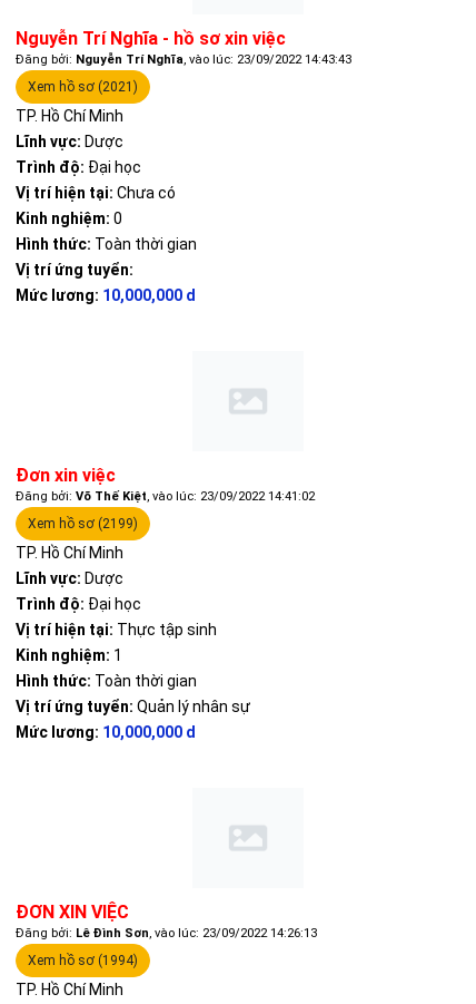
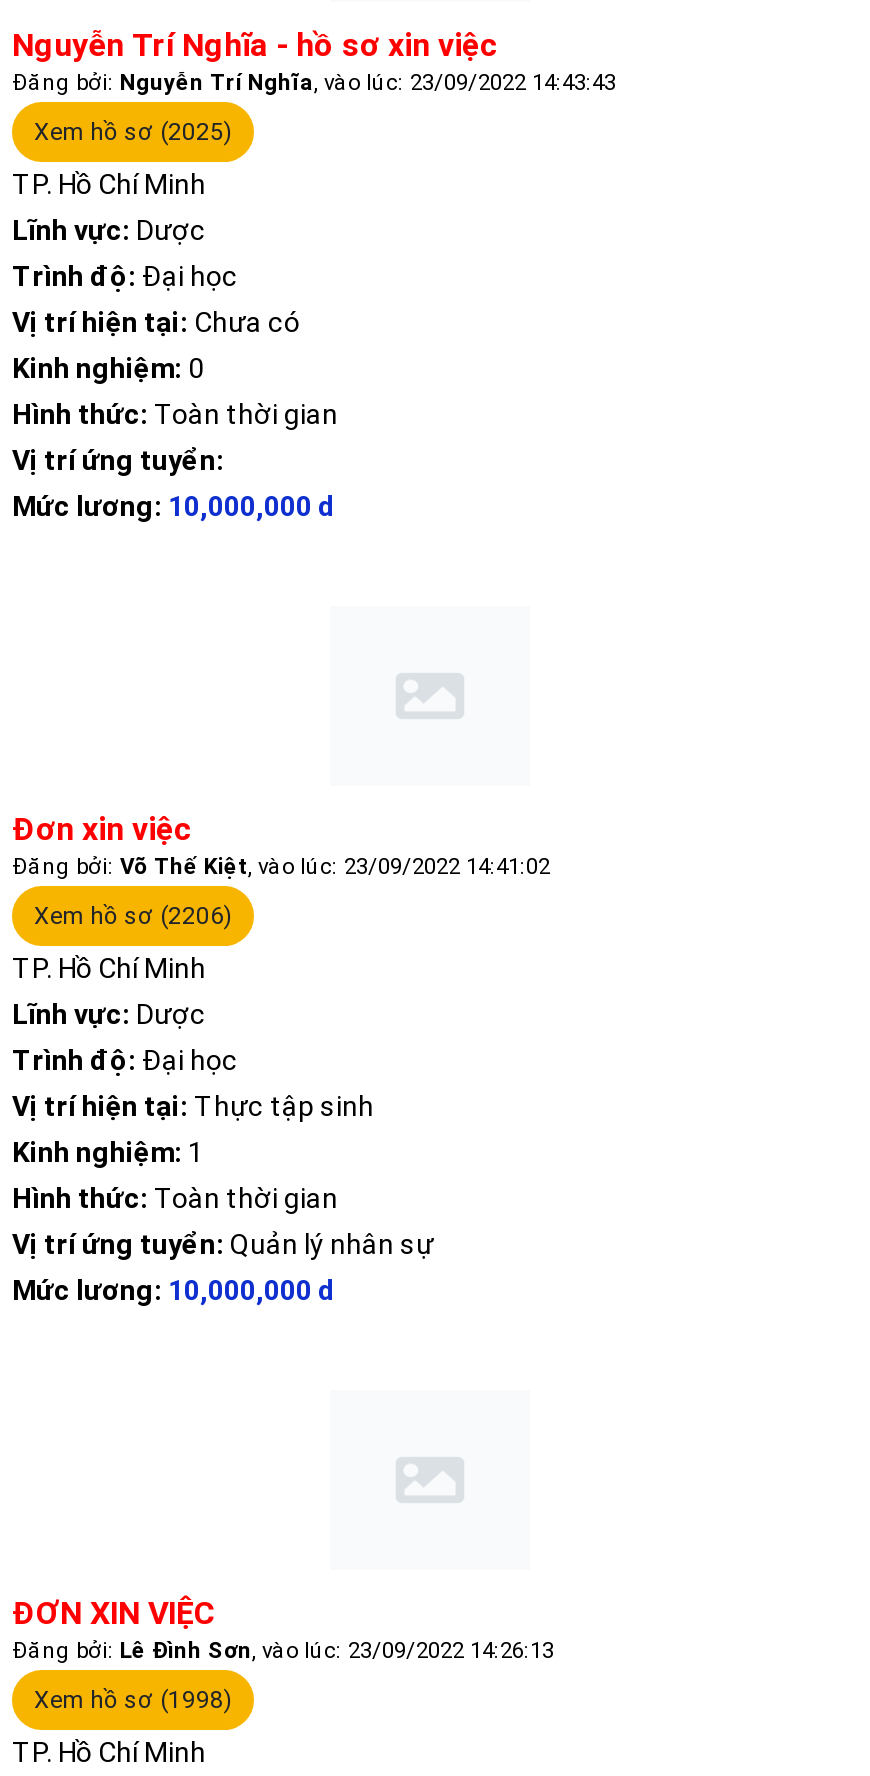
[28,79,138,94] Xem hồ sơ (2021) -> [34,118,232,146] Xem hồ sơ (2025)
[28,516,138,531] Xem hồ sơ (2199) -> [34,902,232,930] Xem hồ sơ (2206)
[28,953,138,968] Xem hồ sơ (1994) -> [34,1686,232,1714] Xem hồ sơ (1998)

